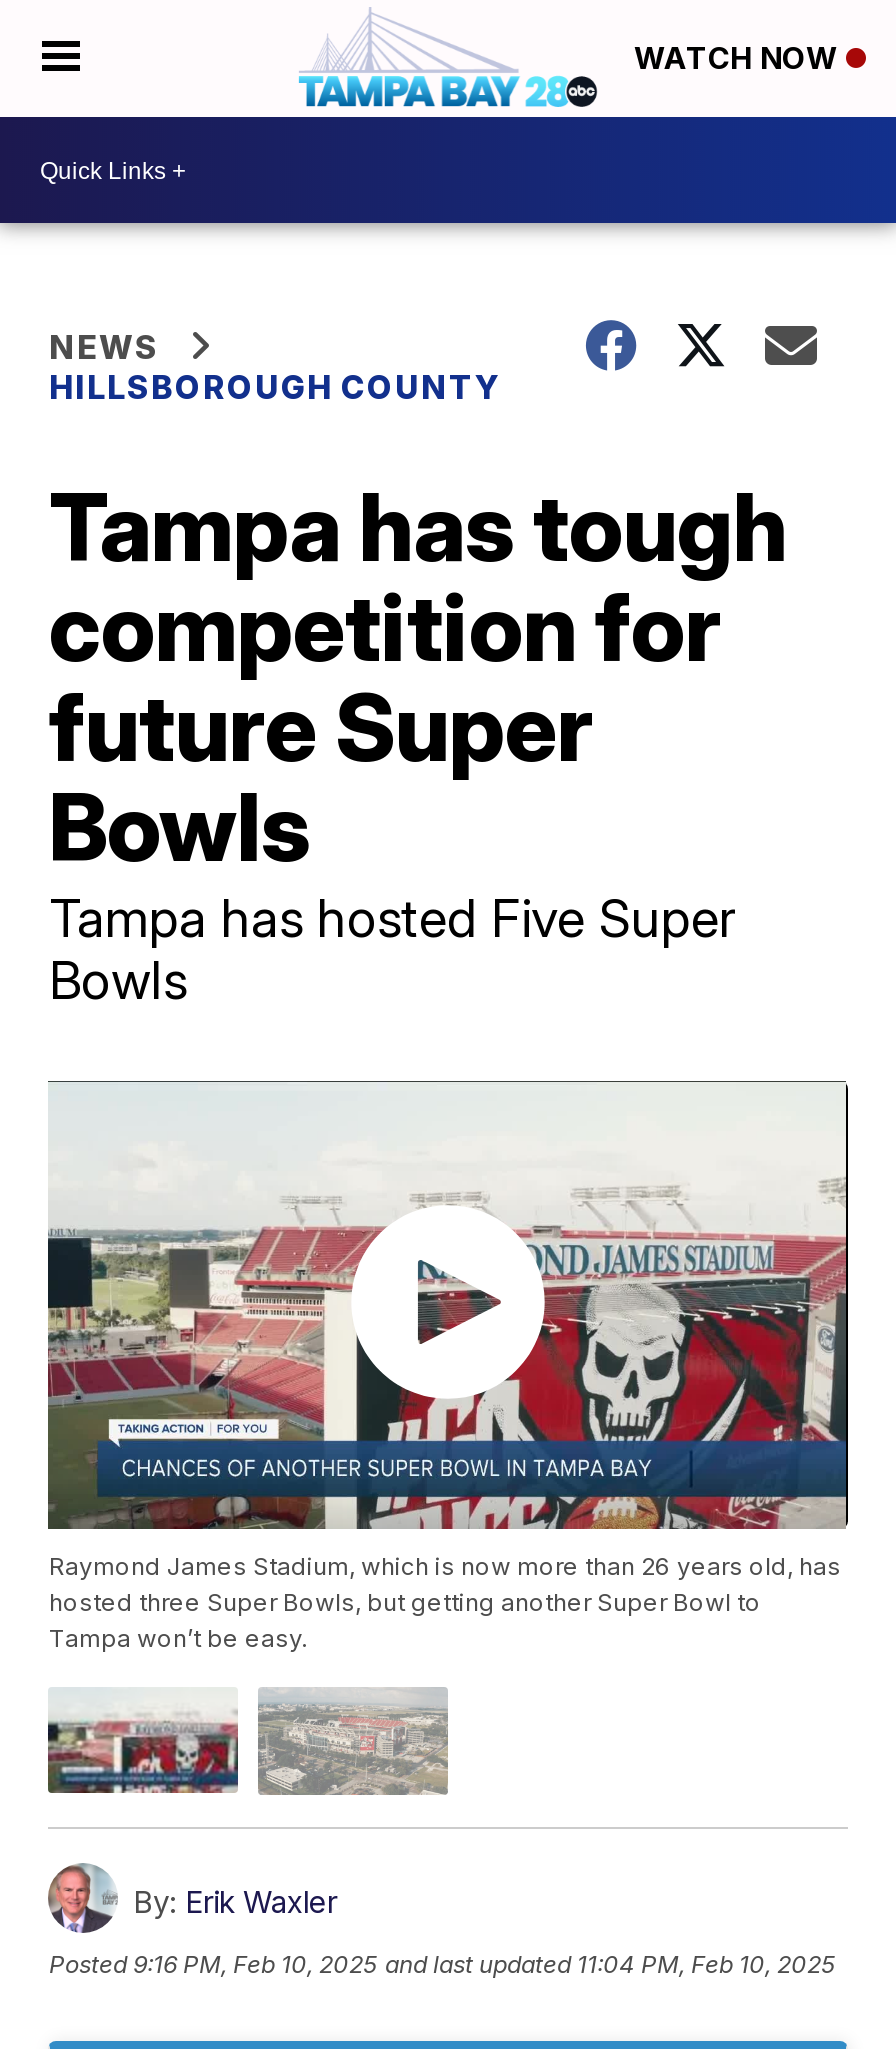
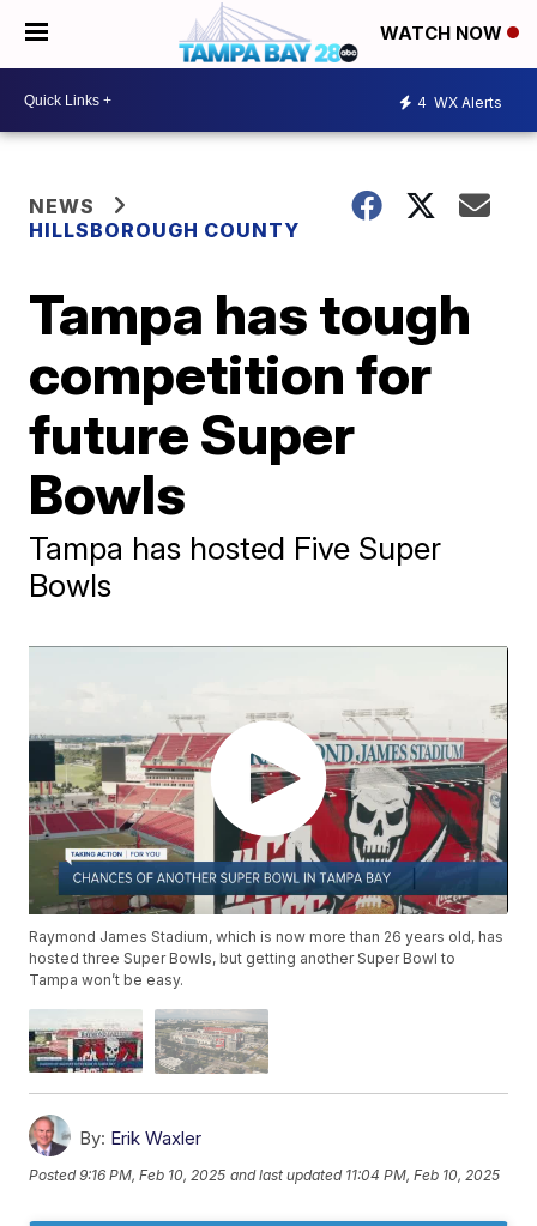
none -> [417,93,502,111] 4 WX Alerts

